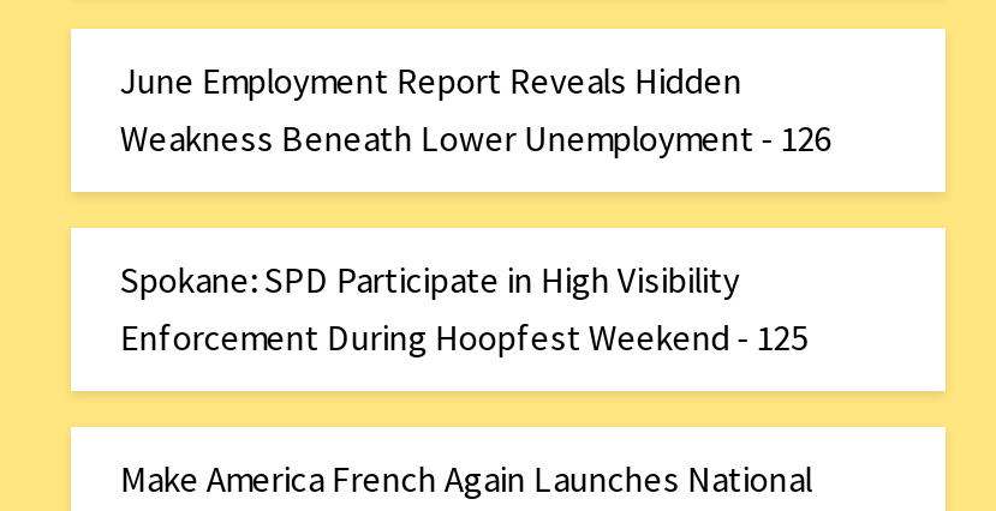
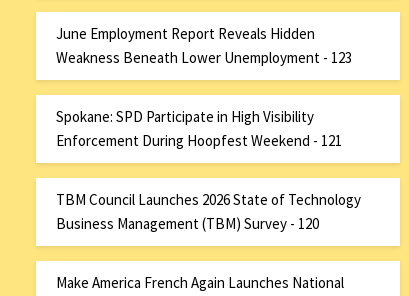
[120,115,831,160] Weakness Beneath Lower Unemployment - 126 -> [56,48,352,67] Weakness Beneath Lower Unemployment - 123
[120,314,807,359] Enforcement During Hoopfest Weekend - 125 -> [56,131,361,233] Enforcement During Hoopfest Weekend - 121 | TBM Council Launches 2026 State of Technology | Business Management (TBM) Survey - 120

